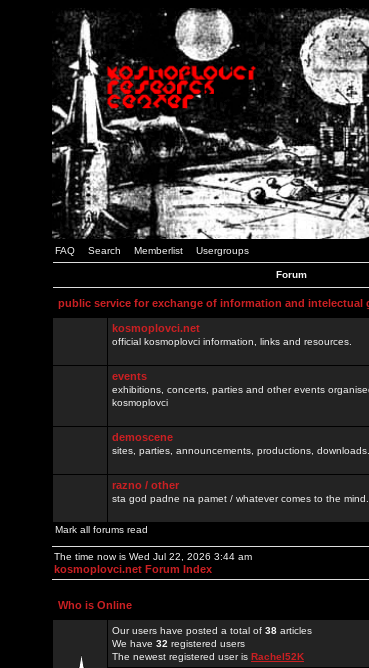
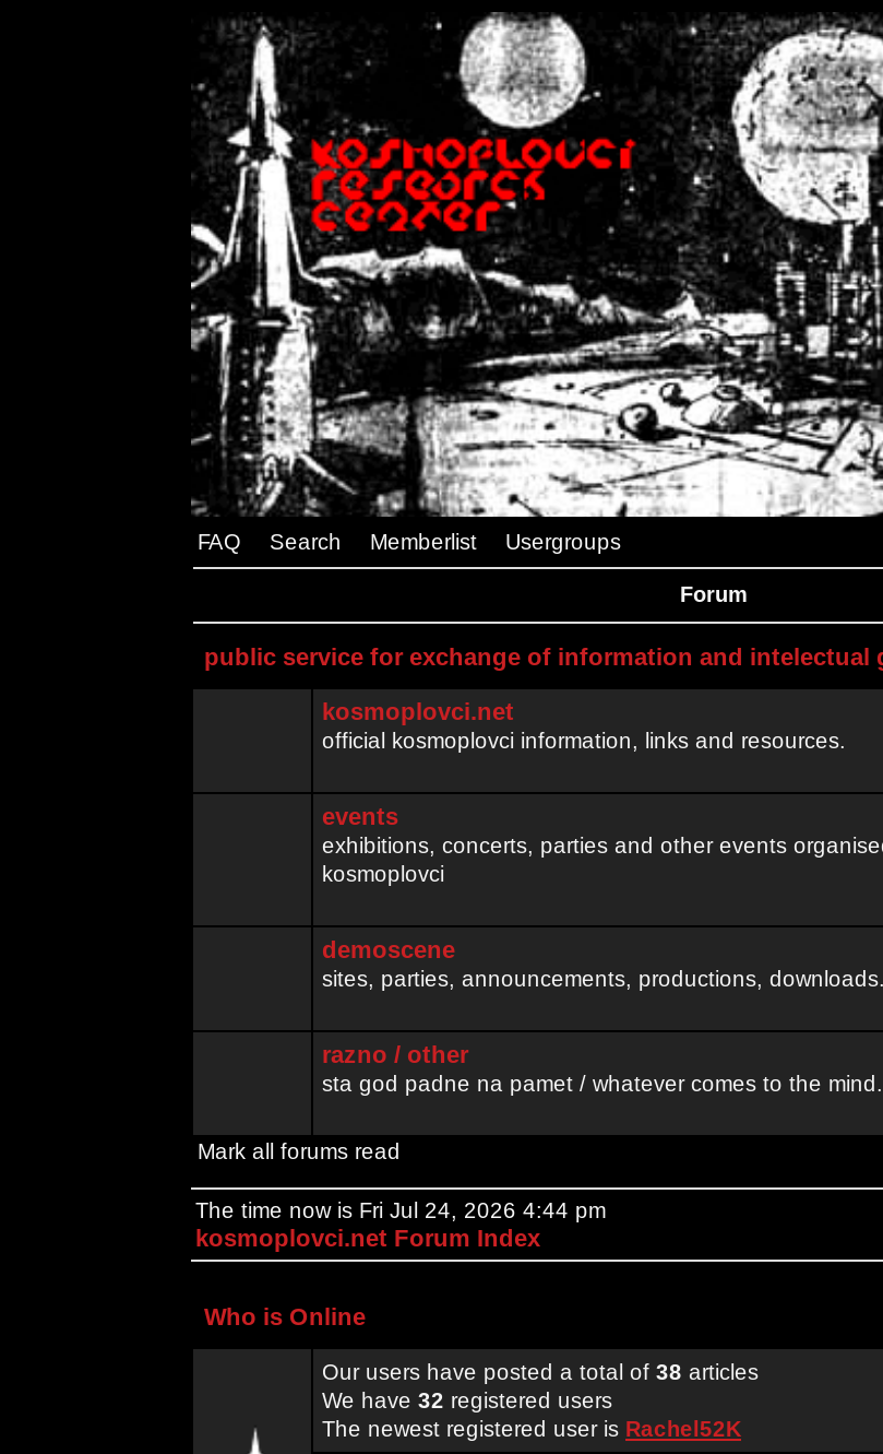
[54,551,252,562] The time now is Wed Jul 22, 2026 3:44 am -> [195,1198,606,1222] The time now is Fri Jul 24, 2026 4:44 pm

